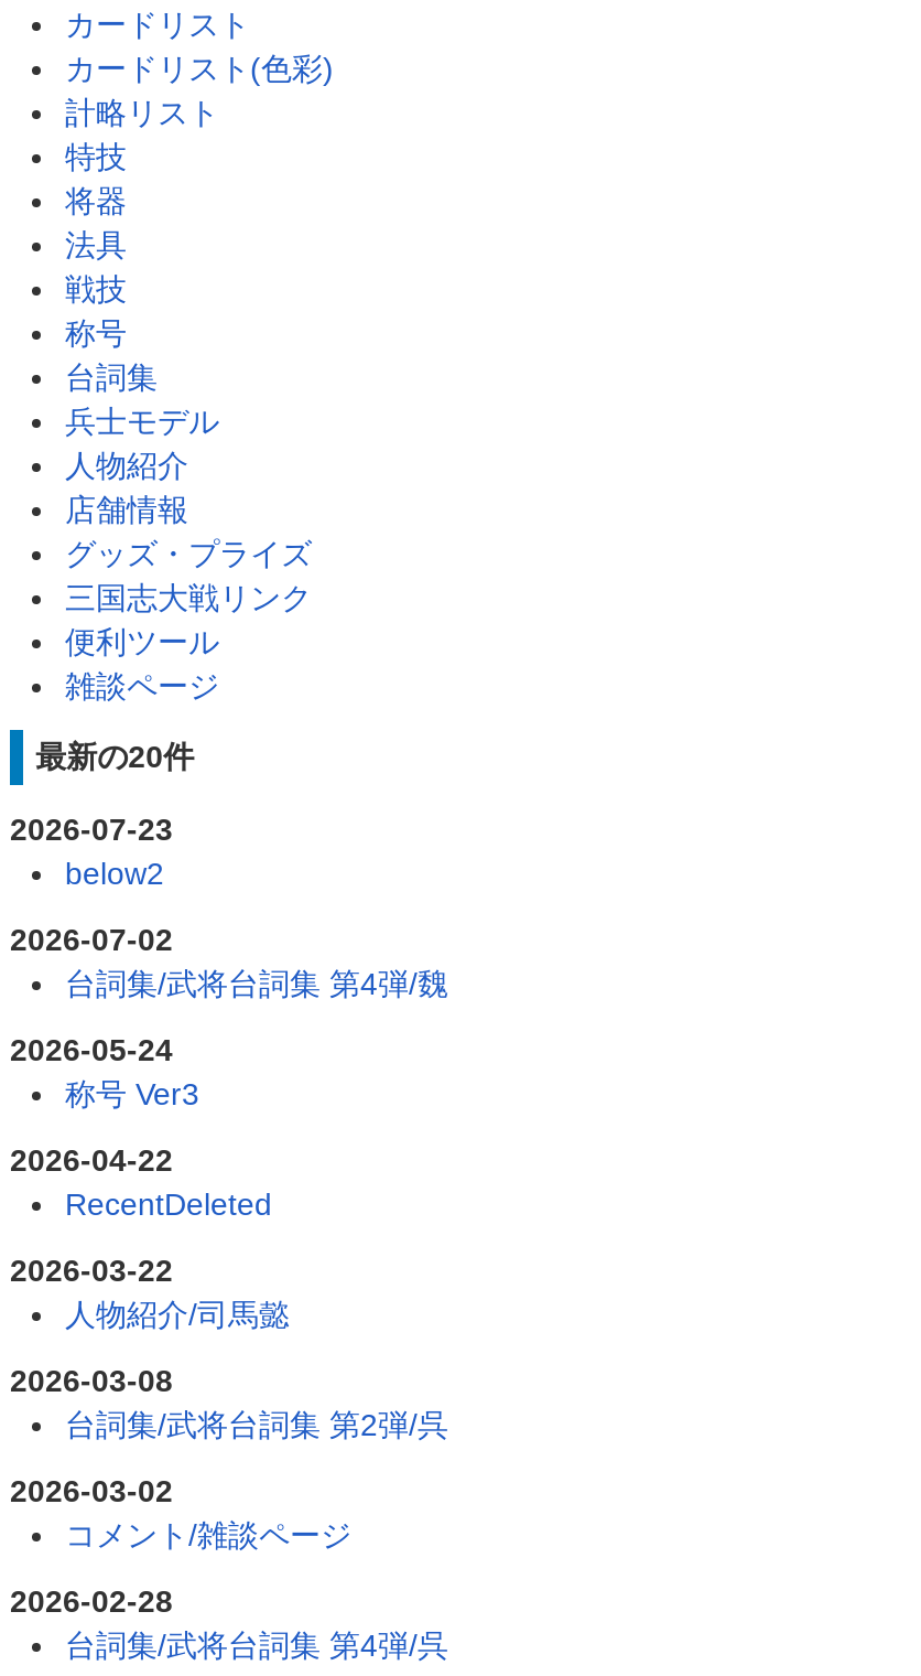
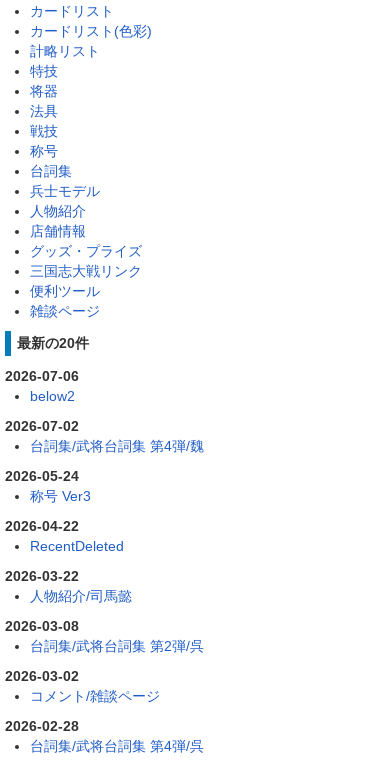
[10,812,173,847] 2026-07-23 -> [5,368,79,384] 2026-07-06

